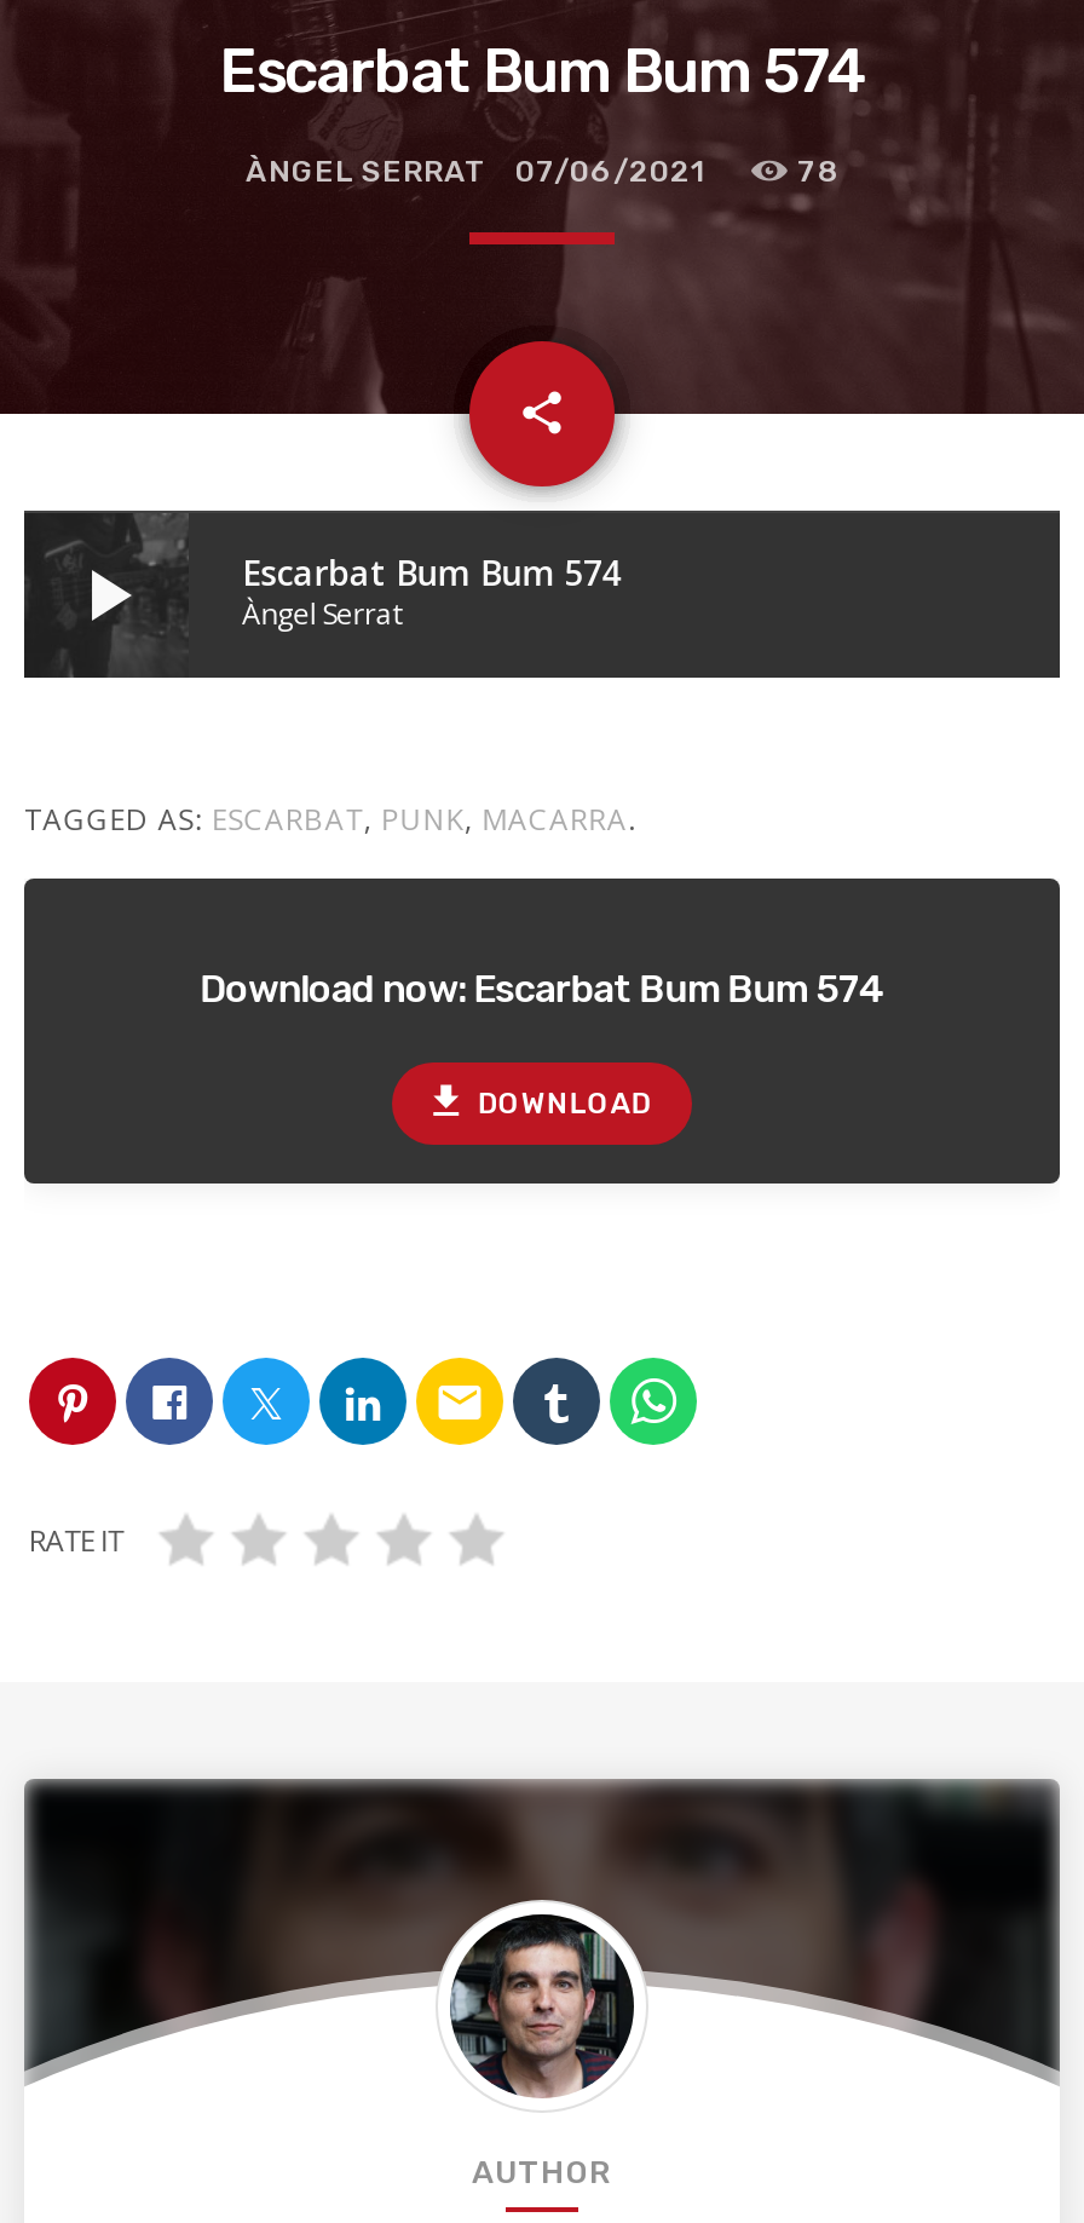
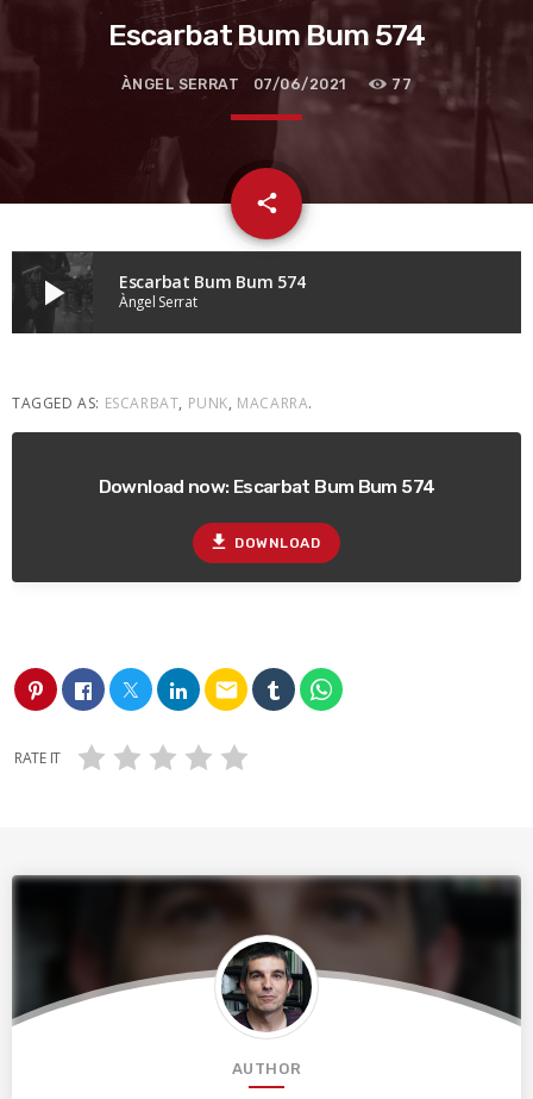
[789,152,838,188] 78 -> [388,75,412,92] 77

